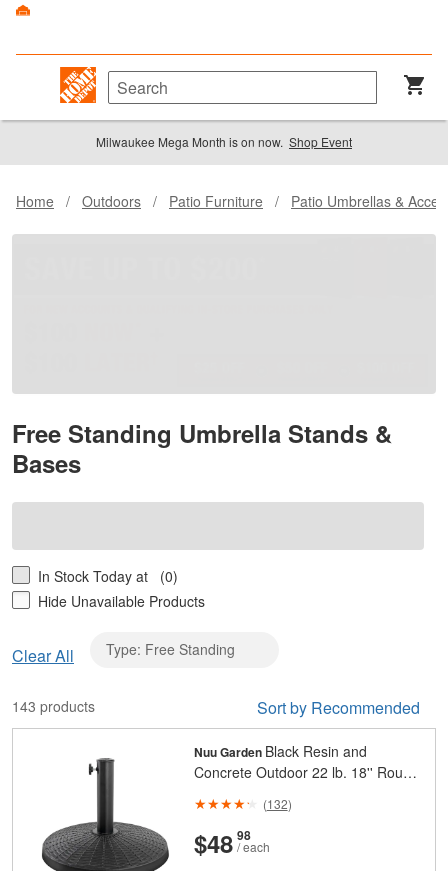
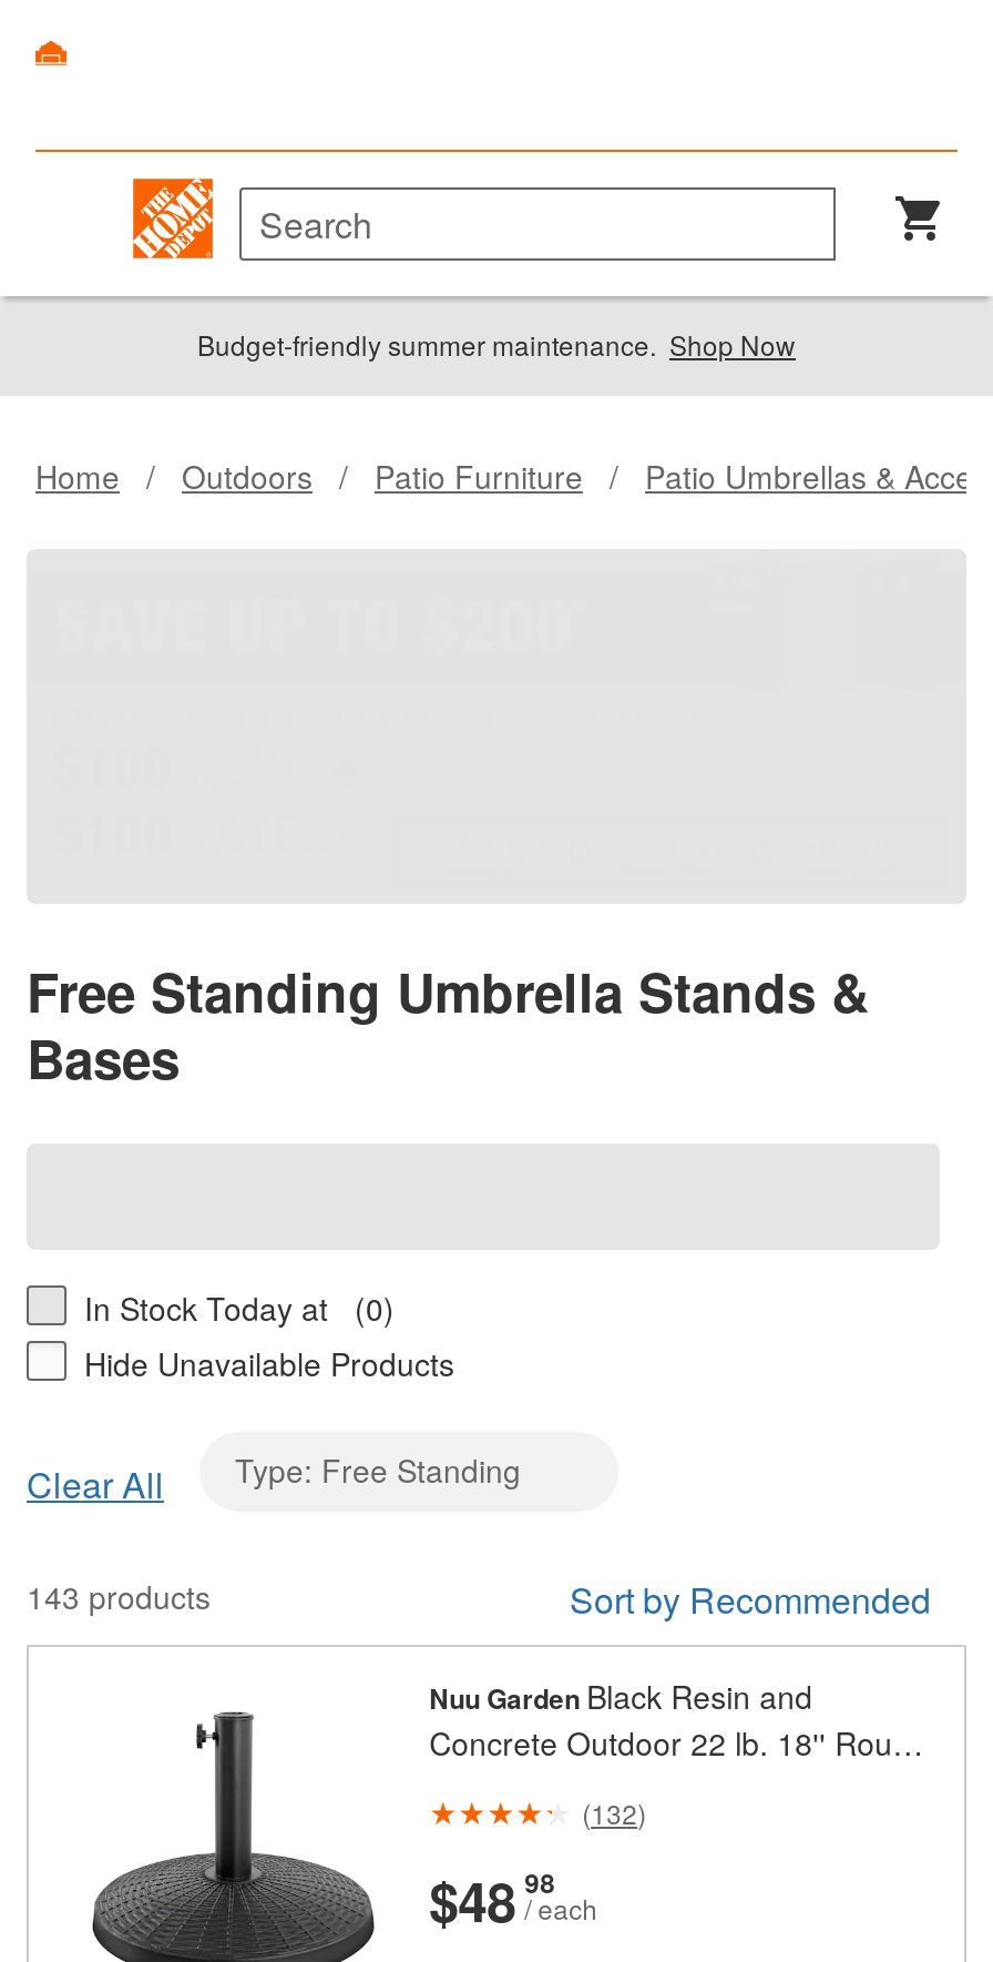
[96,133,352,150] Milwaukee Mega Month is on now. Shop Event -> [197,326,796,364] Budget-friendly summer maintenance. Shop Now

